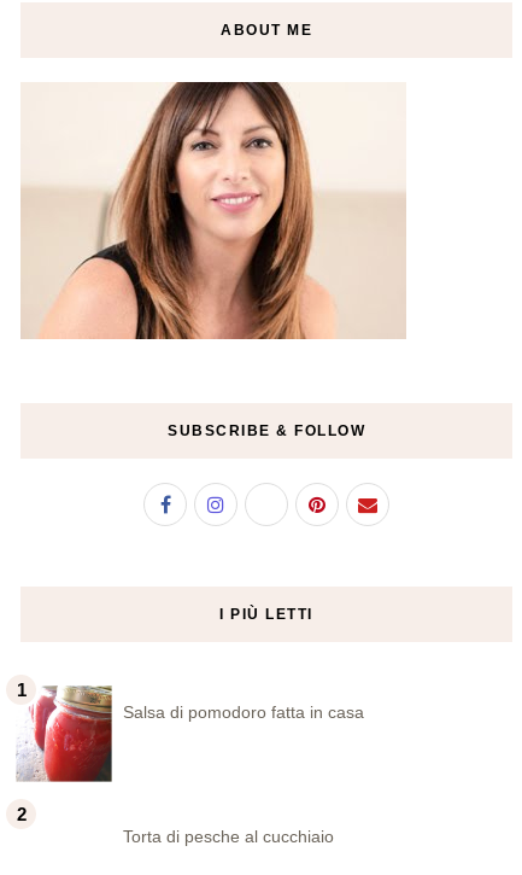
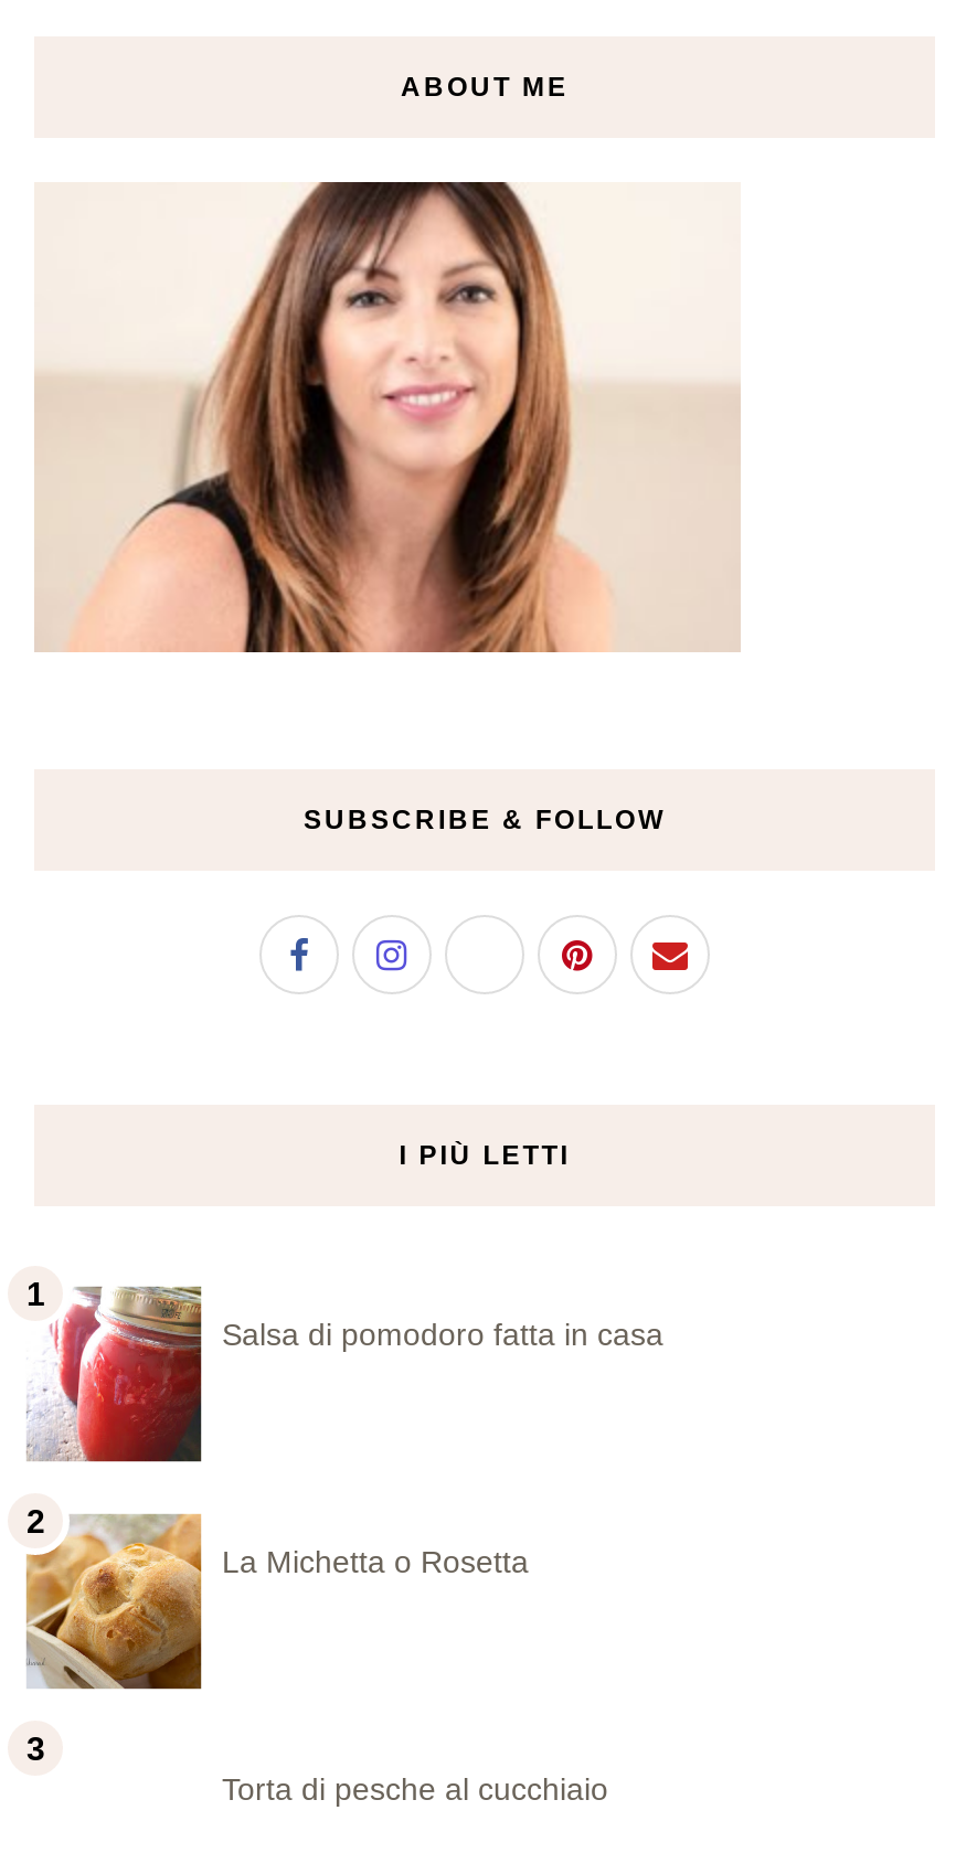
none -> [23,1513,529,1690] [image] | La Michetta o Rosetta

